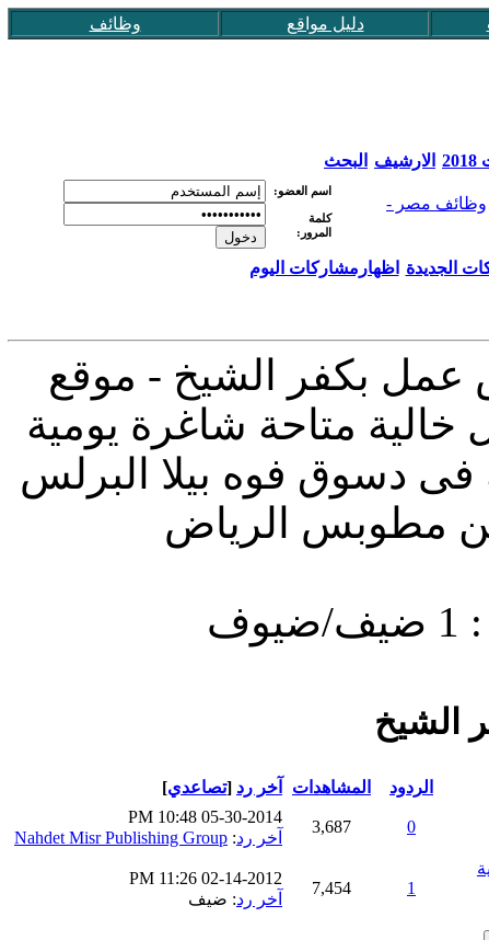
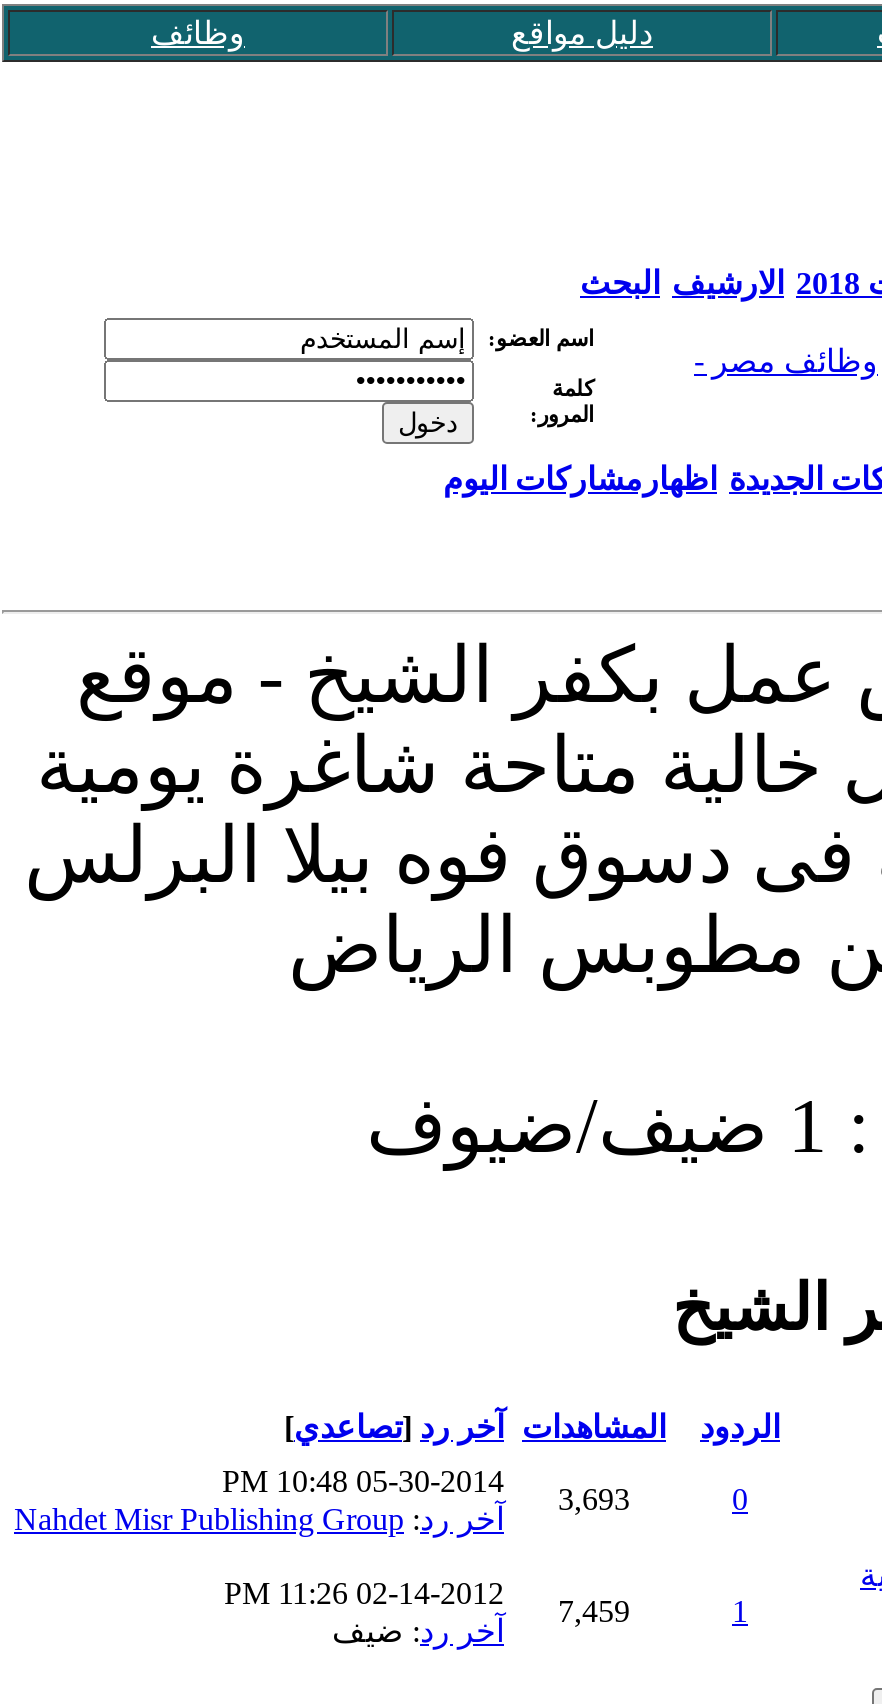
[312,817,351,836] 3,687 -> [558,1482,630,1516] 3,693
[312,879,351,897] 7,454 -> [558,1594,630,1628] 7,459

